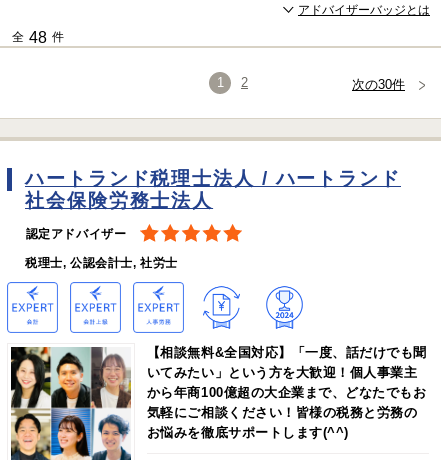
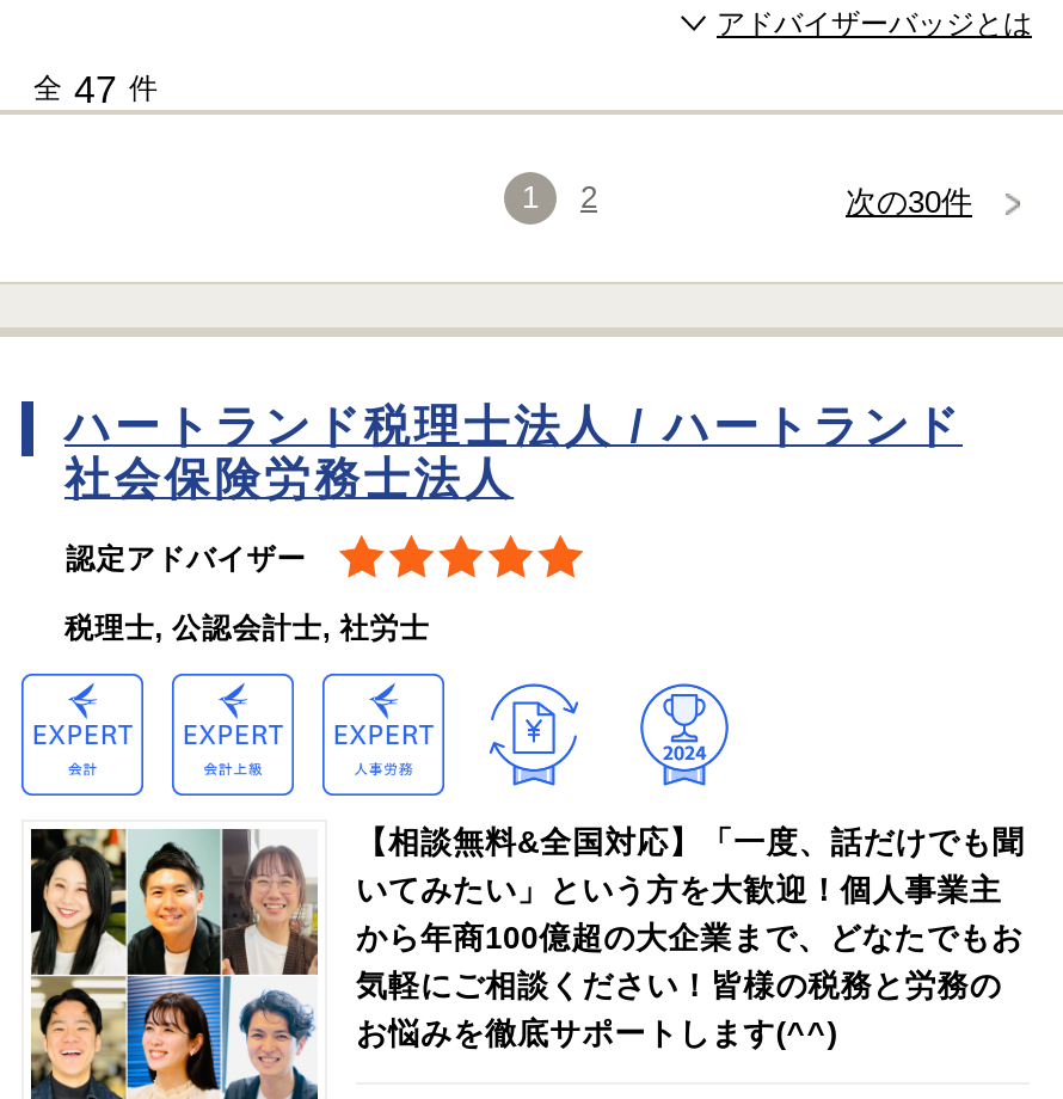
[12,29,64,46] 全 48 件 -> [33,70,158,110] 全 47 件

